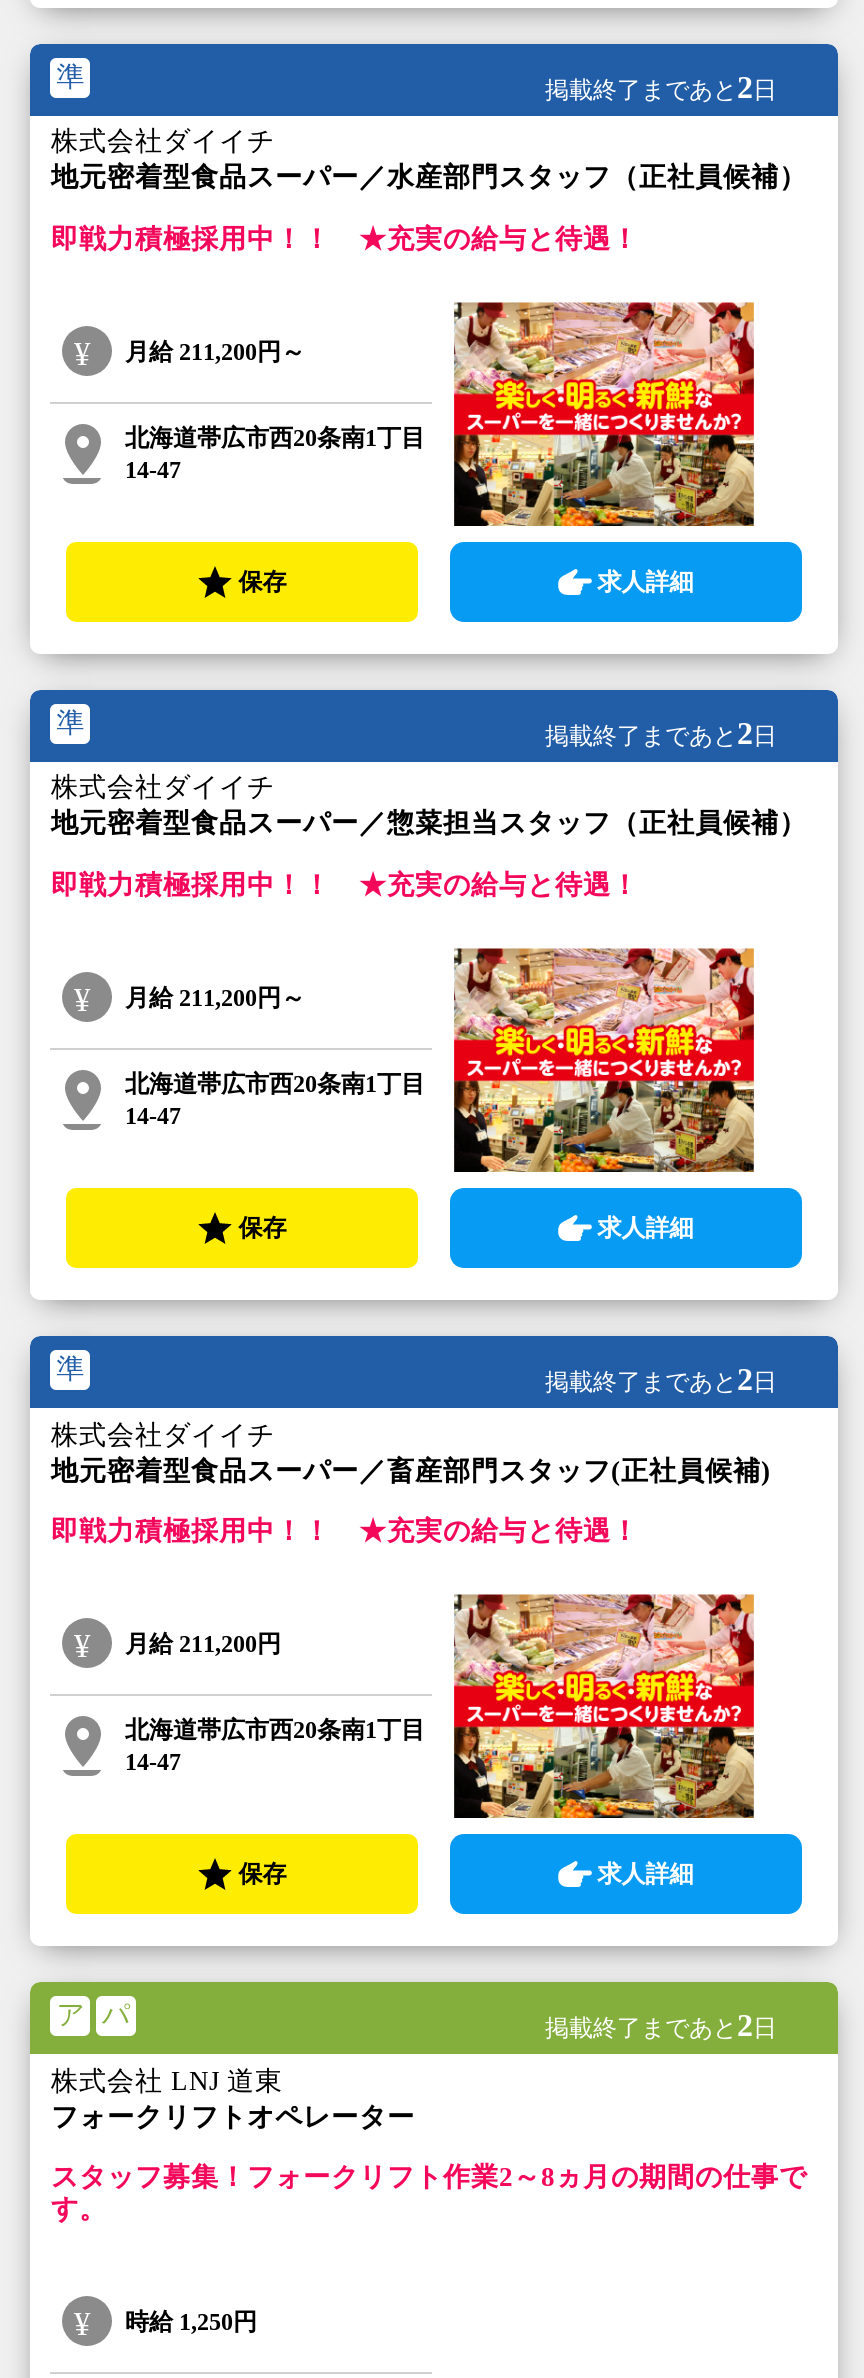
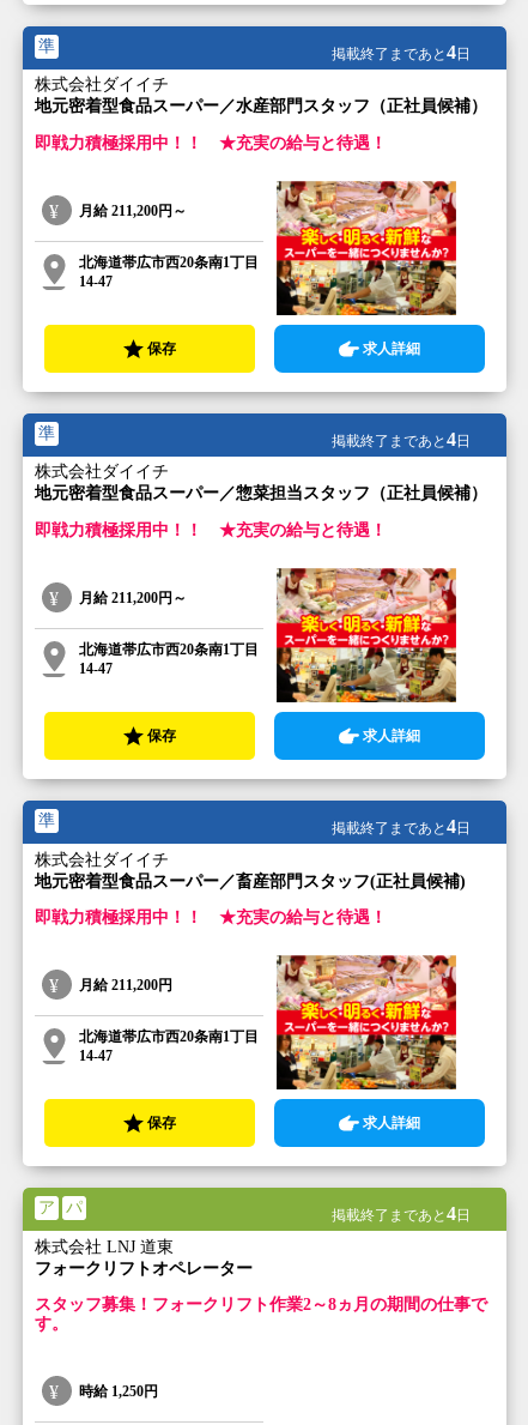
[545,69,777,103] 掲載終了まであと2日 -> [331,42,470,62] 掲載終了まであと4日
[545,716,777,750] 掲載終了まであと2日 -> [331,429,470,449] 掲載終了まであと4日
[545,1362,777,1396] 掲載終了まであと2日 -> [331,816,470,837] 掲載終了まであと4日
[545,2008,777,2042] 掲載終了まであと2日 -> [331,1203,470,1224] 掲載終了まであと4日

